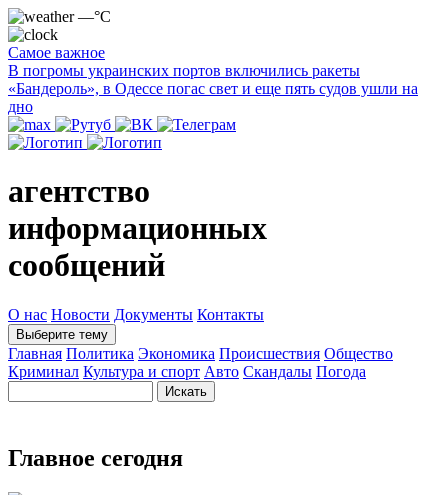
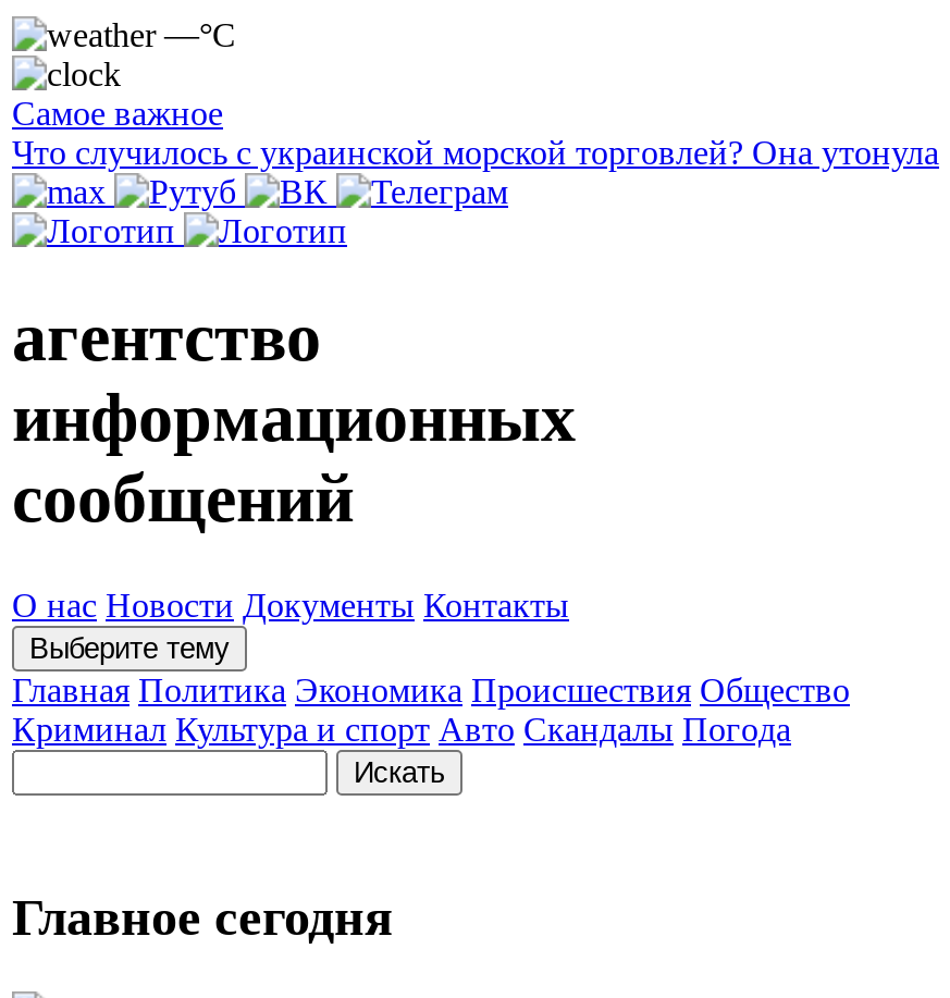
[8,62,418,115] В погромы украинских портов включились ракеты | «Бандероль», в Одессе погас свет и еще пять судов ушли на | дно -> [12,134,939,171] Что случилось с украинской морской торговлей? Она утонула

